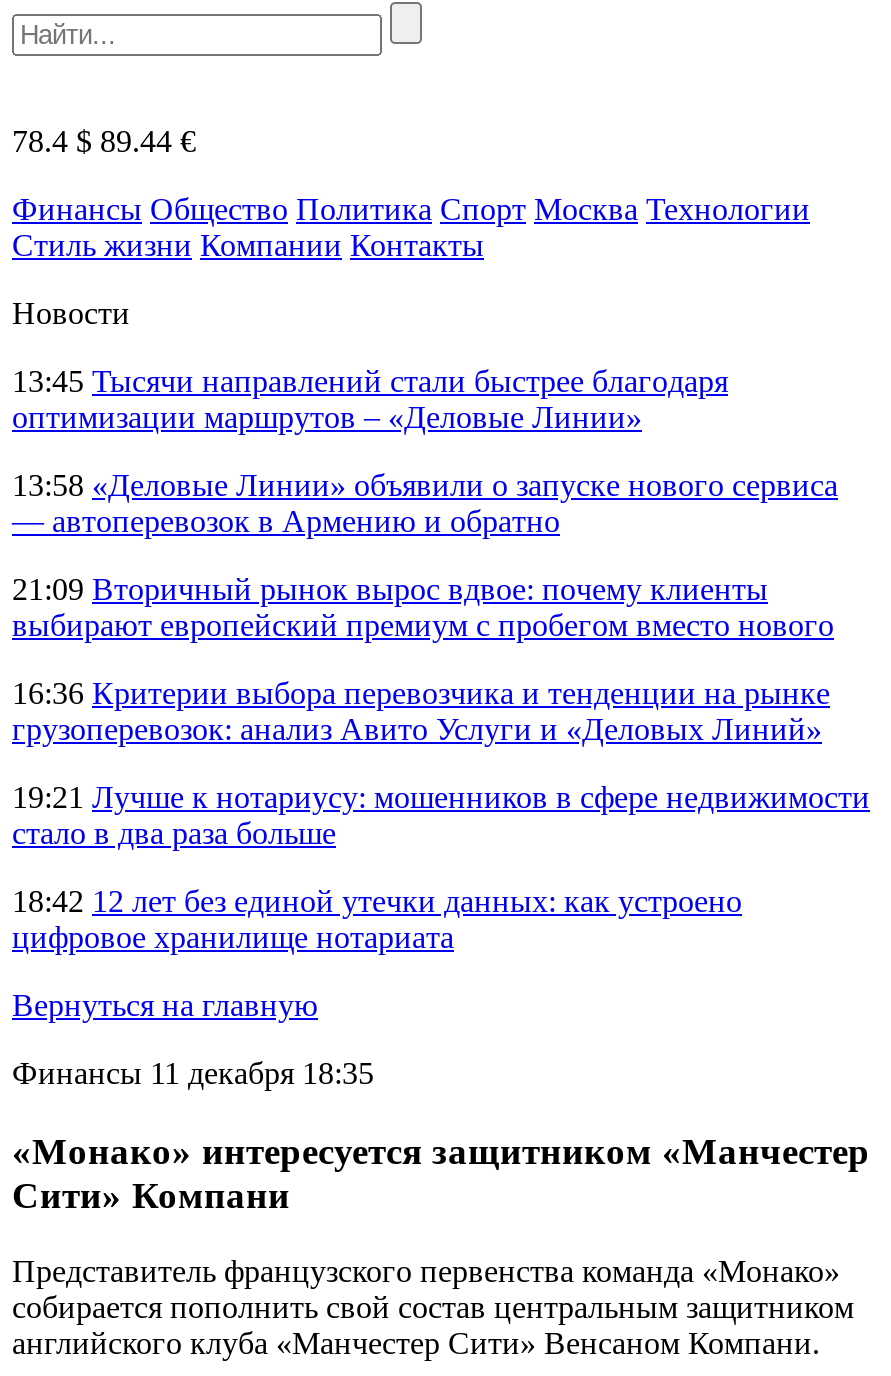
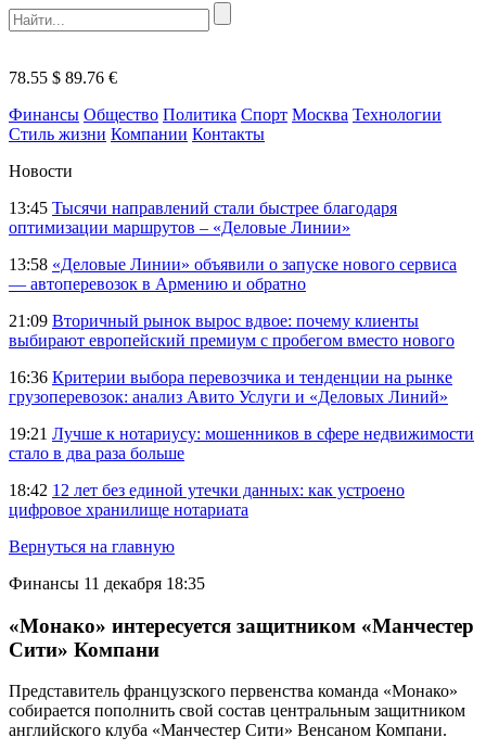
[12,124,196,158] 78.4 $ 89.44 € -> [9,68,117,87] 78.55 $ 89.76 €

